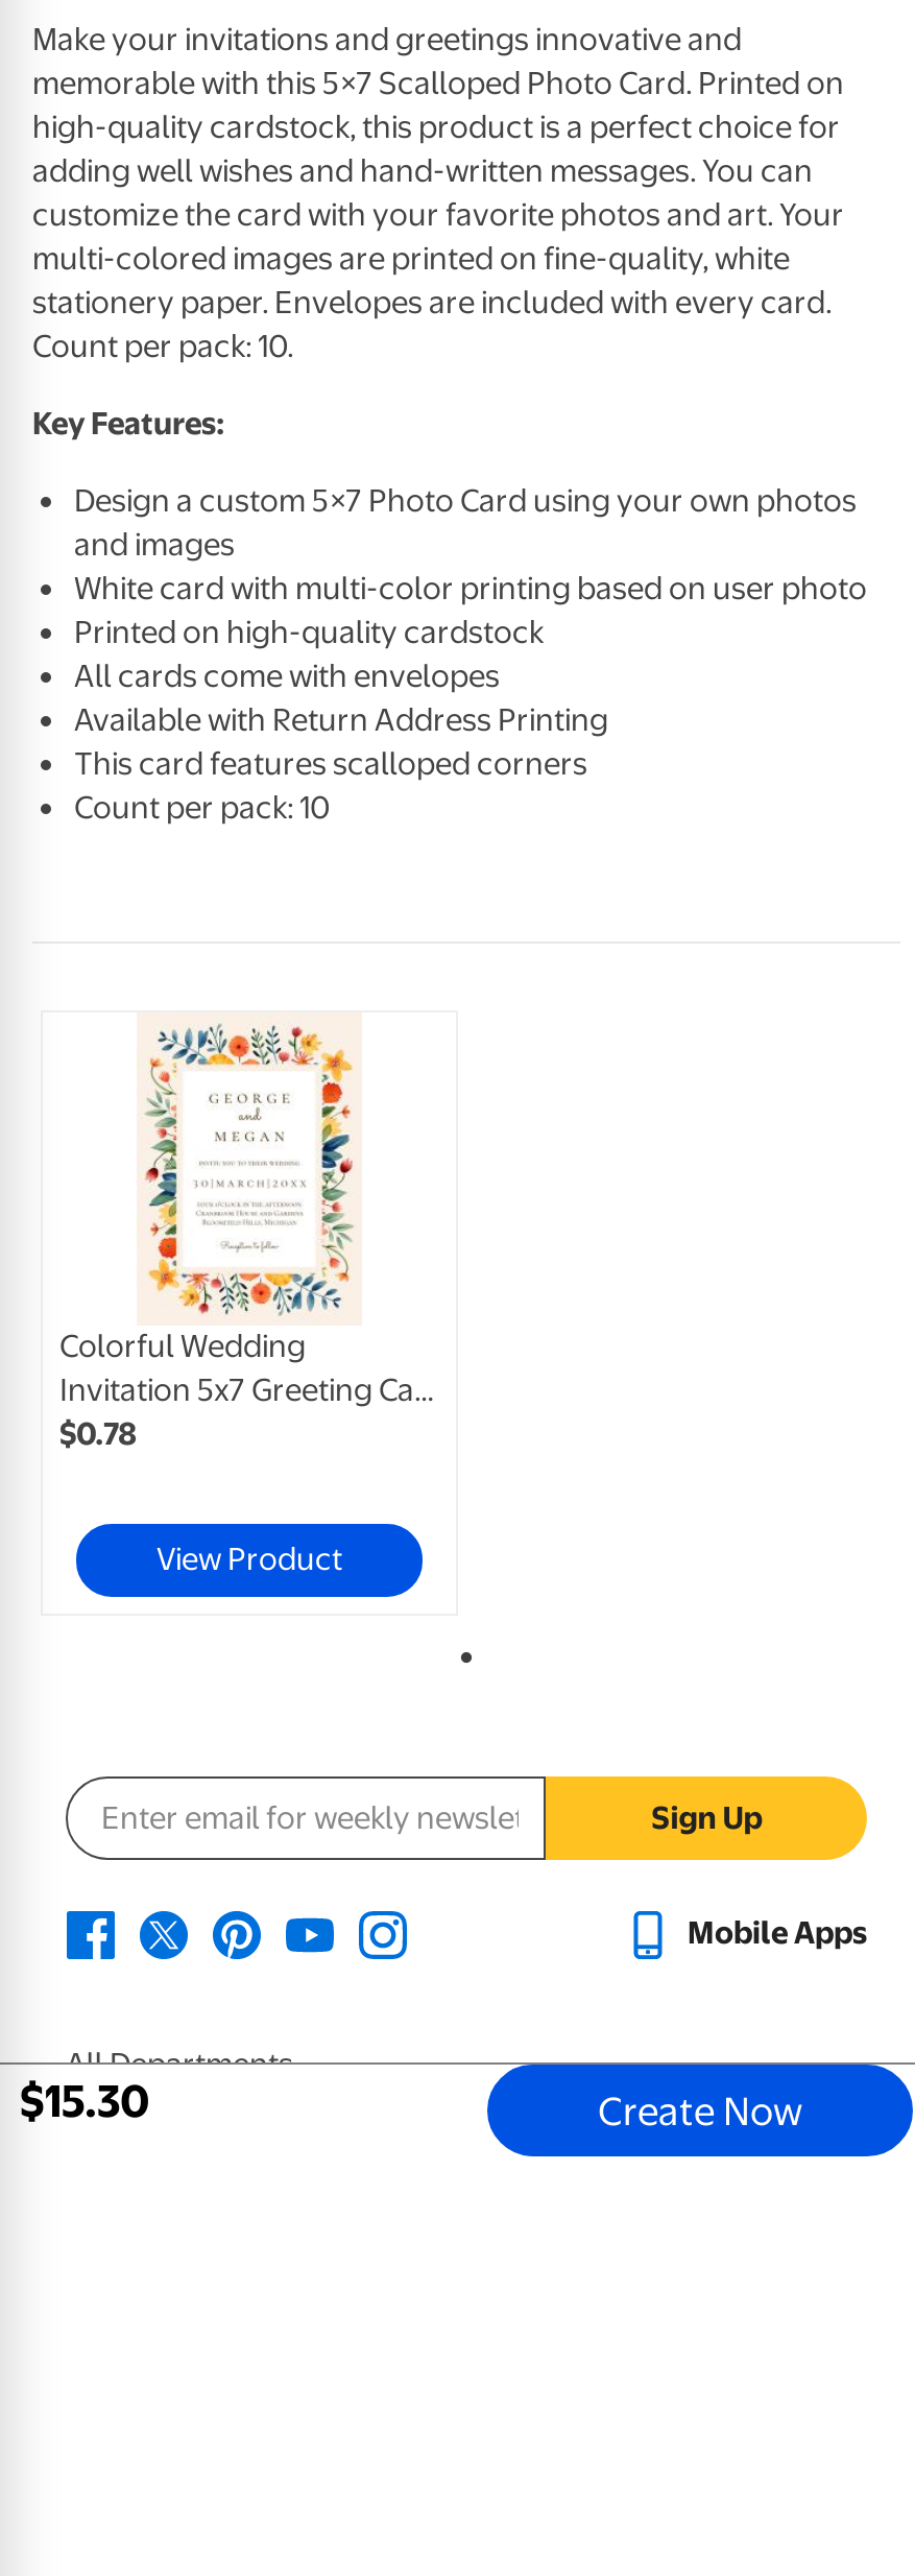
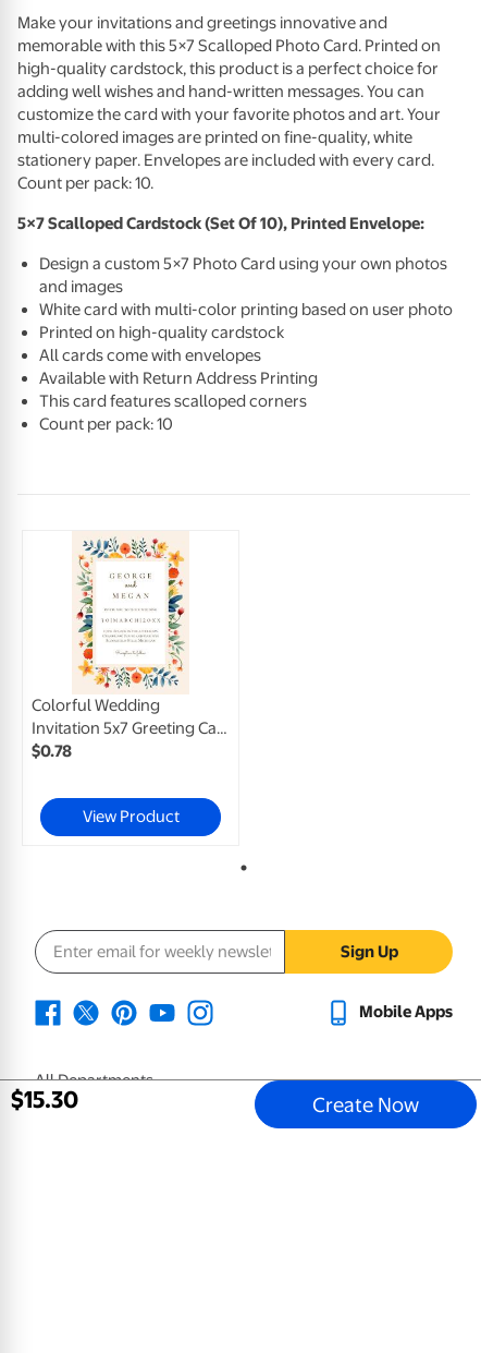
[32,405,224,443] Key Features: -> [17,214,424,233] 5×7 Scalloped Cardstock (Set Of 10), Printed Envelope:

